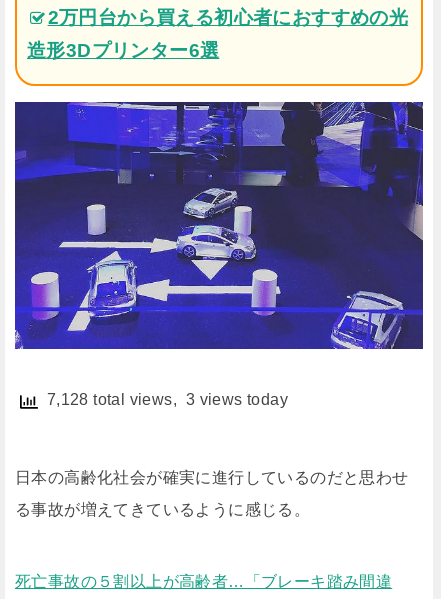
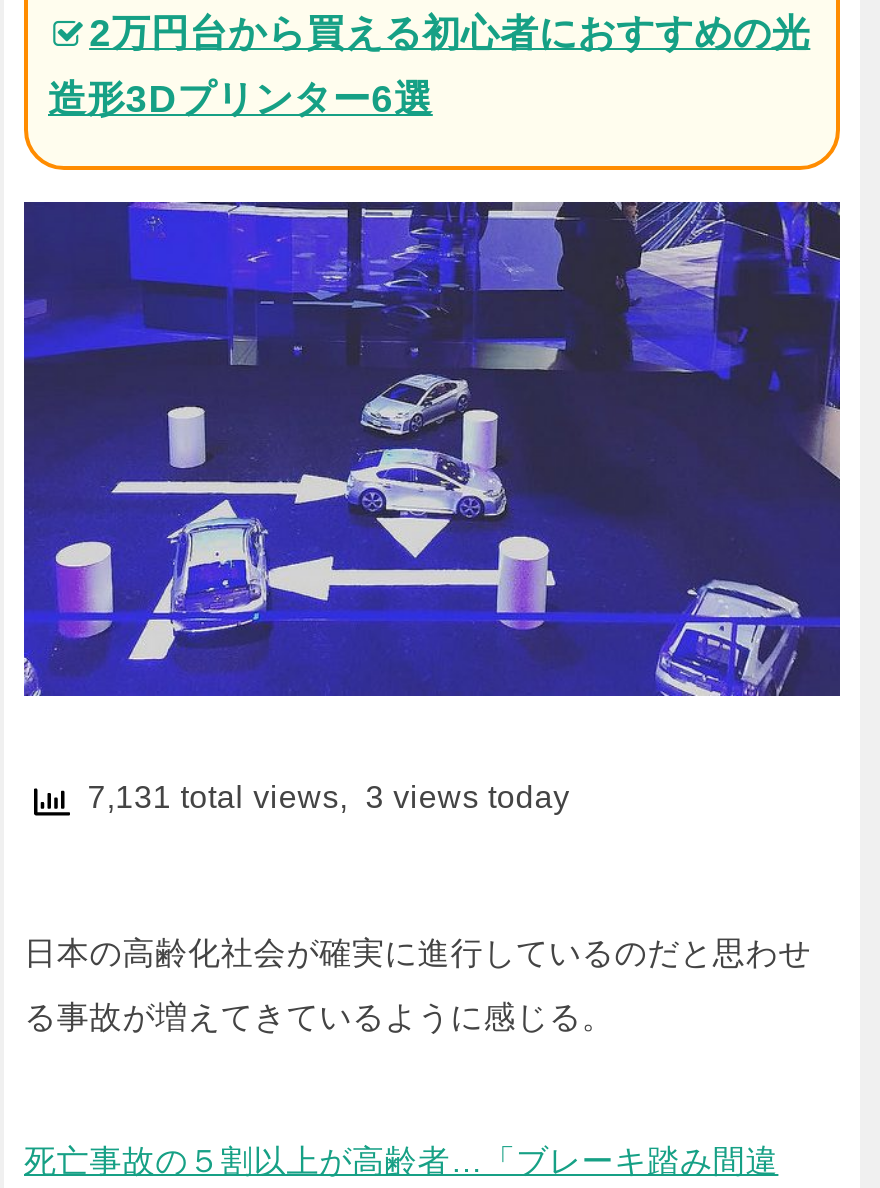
[38,391,288,408] 7,128 total views, 3 views today -> [70,781,570,815] 7,131 total views, 3 views today

